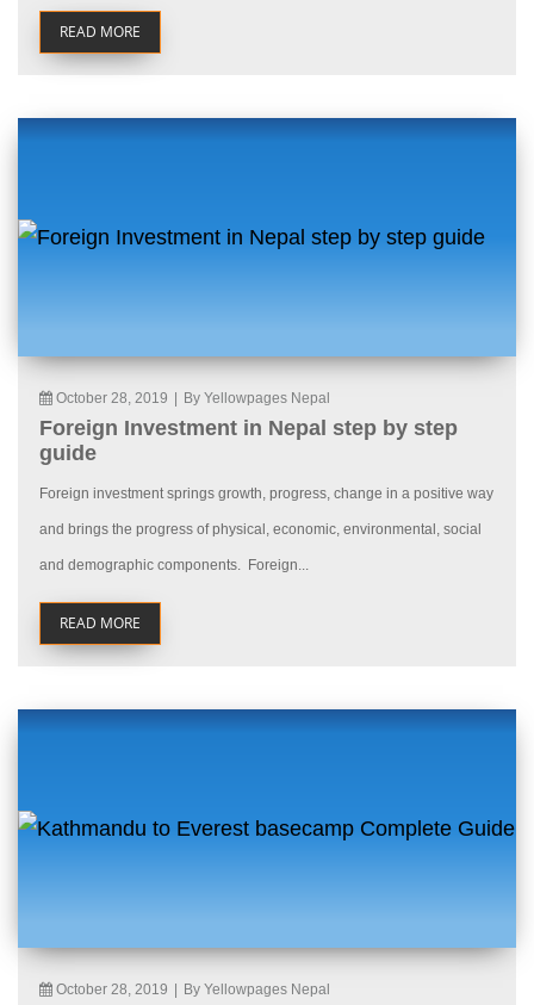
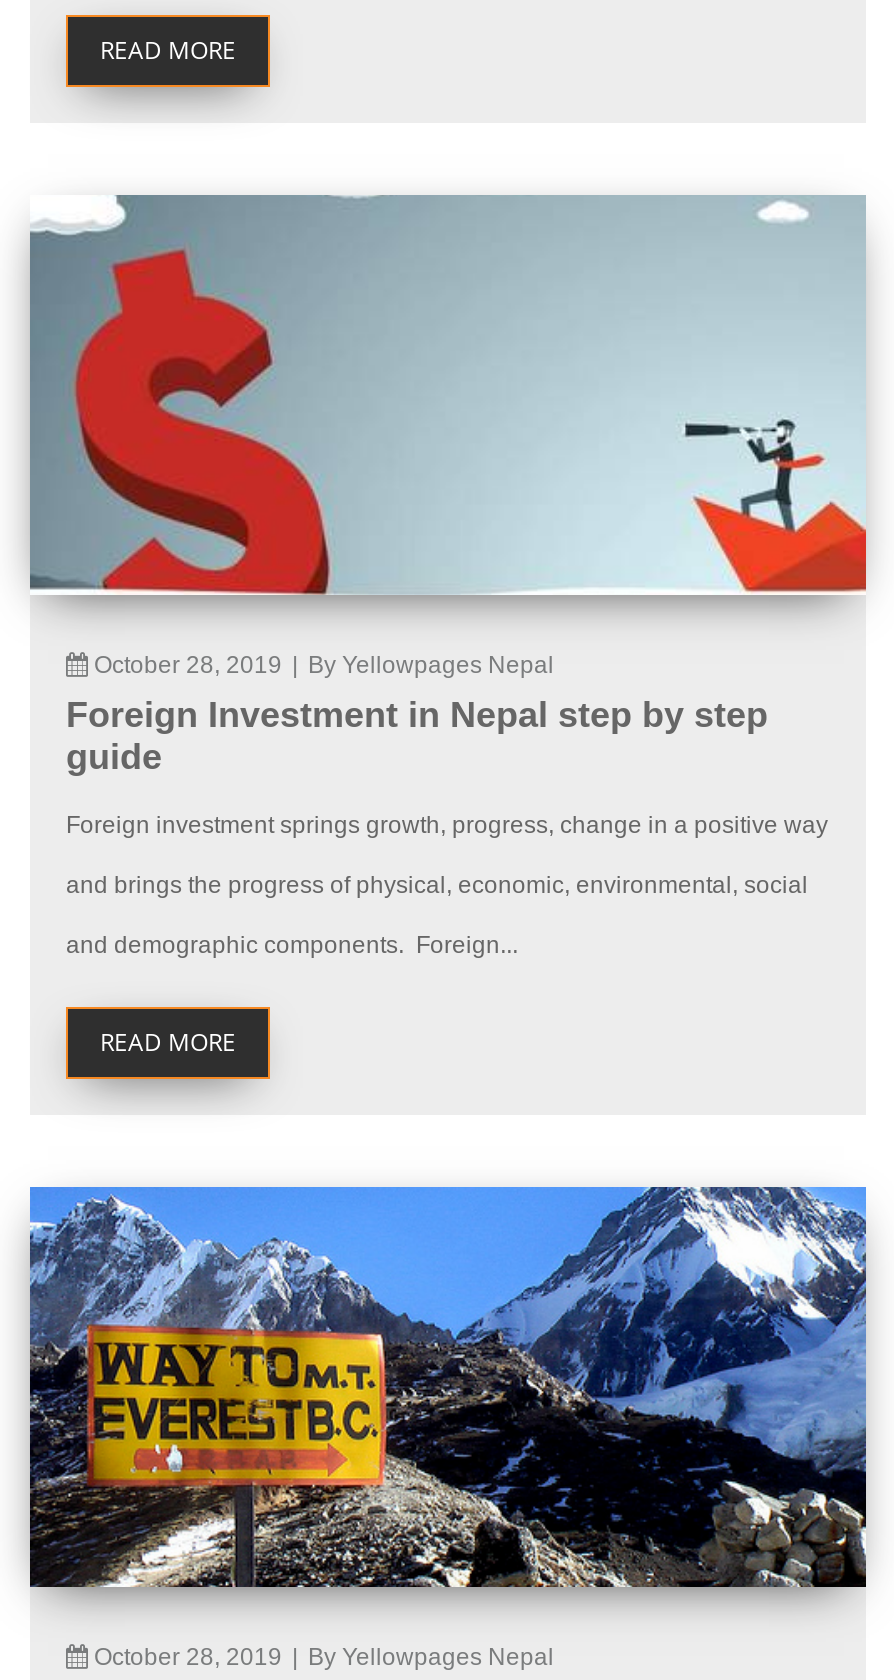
[17,117,517,358] [image] -> [28,195,868,595] [image]
[17,708,517,948] [image] -> [28,1187,868,1589] [image]

